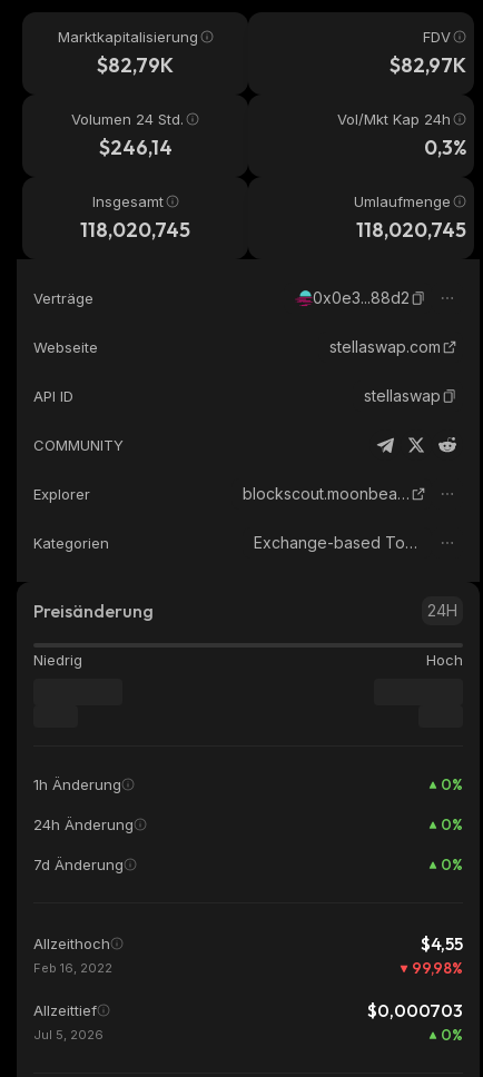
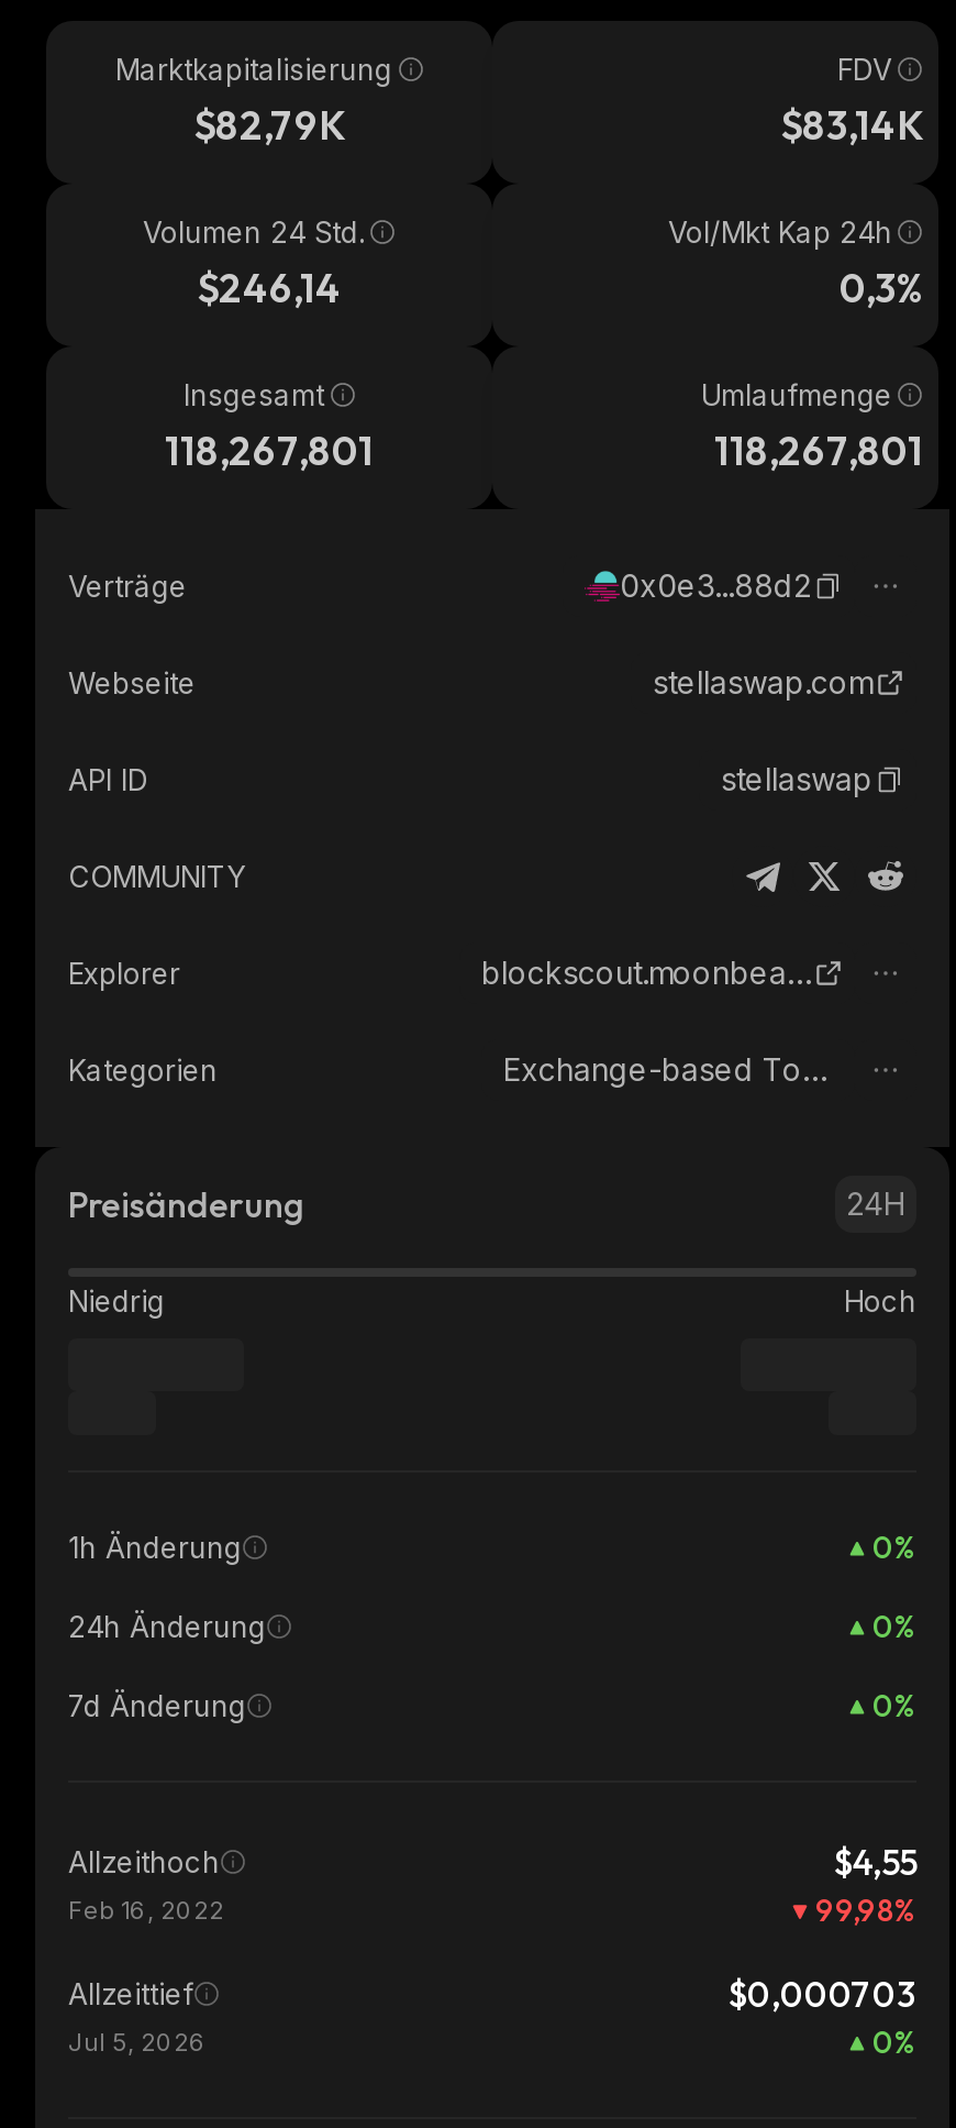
[390,52,466,78] $82,97K -> [780,100,923,151] $83,14K
[80,217,190,243] 118,020,745 -> [165,426,374,476] 118,267,801
[356,217,466,243] 118,020,745 -> [714,426,923,476] 118,267,801

